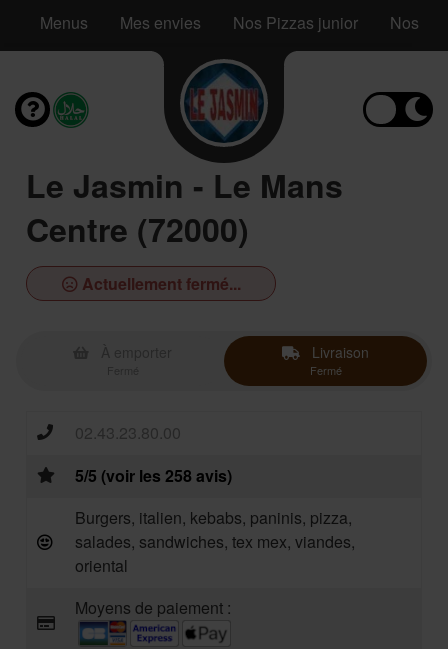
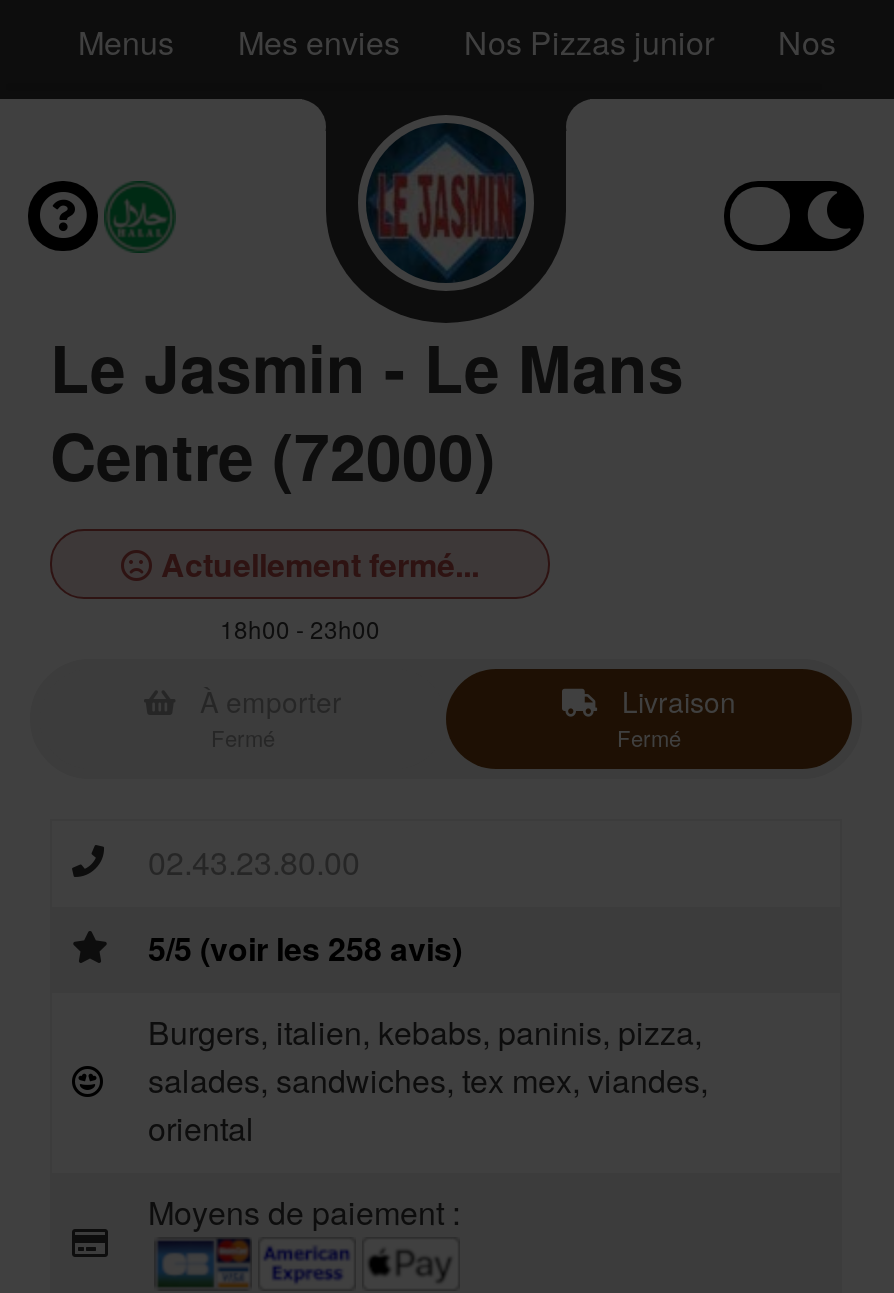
none -> [220,611,380,645] 18h00 - 23h00

